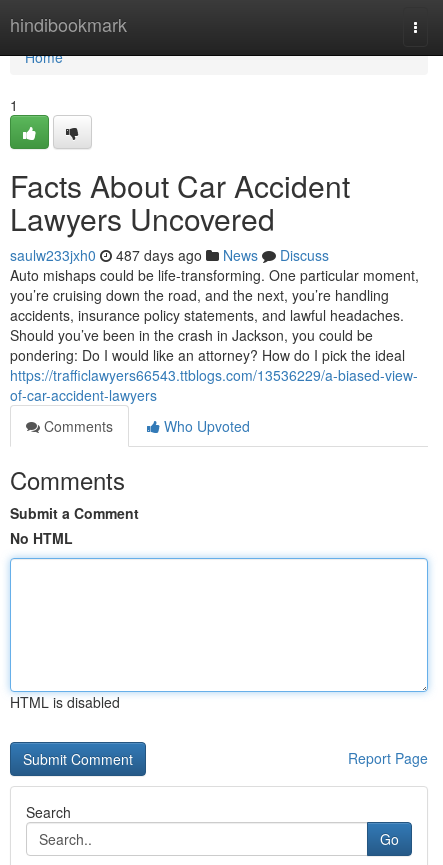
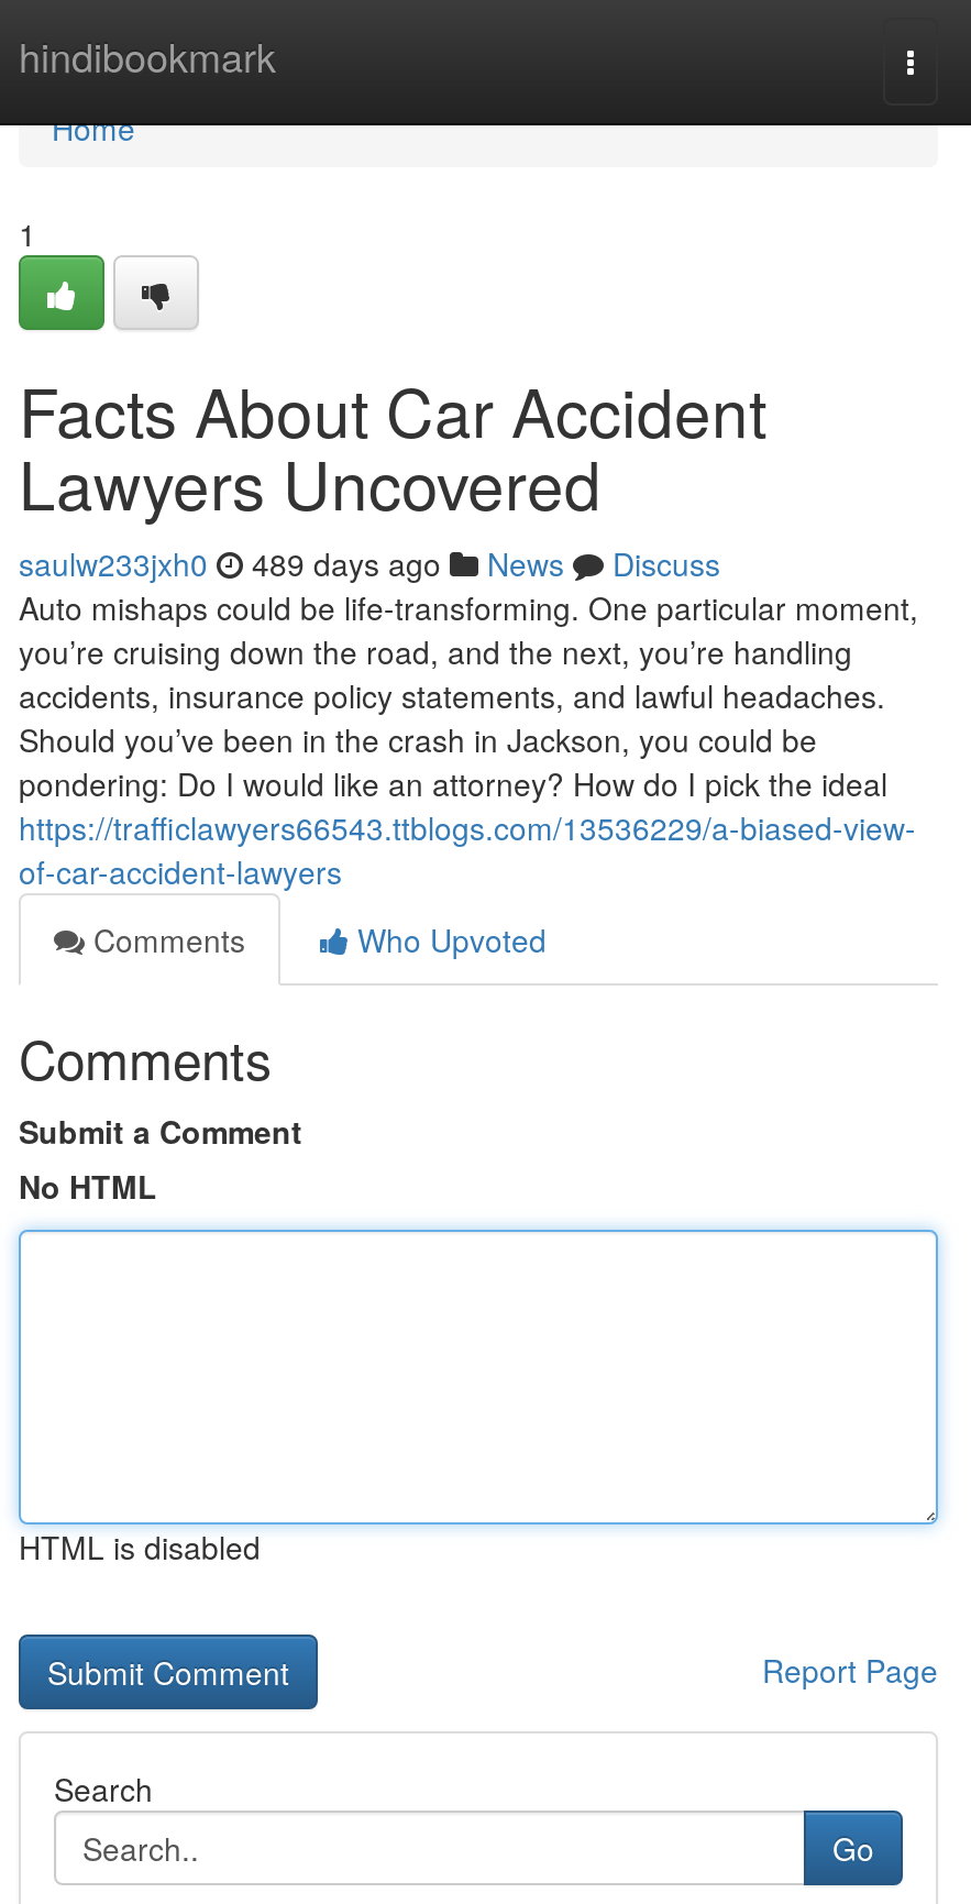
[10,245,329,265] saulw233jxh0 487 days ago News Discuss -> [19,541,720,585] saulw233jxh0 489 days ago News Discuss

